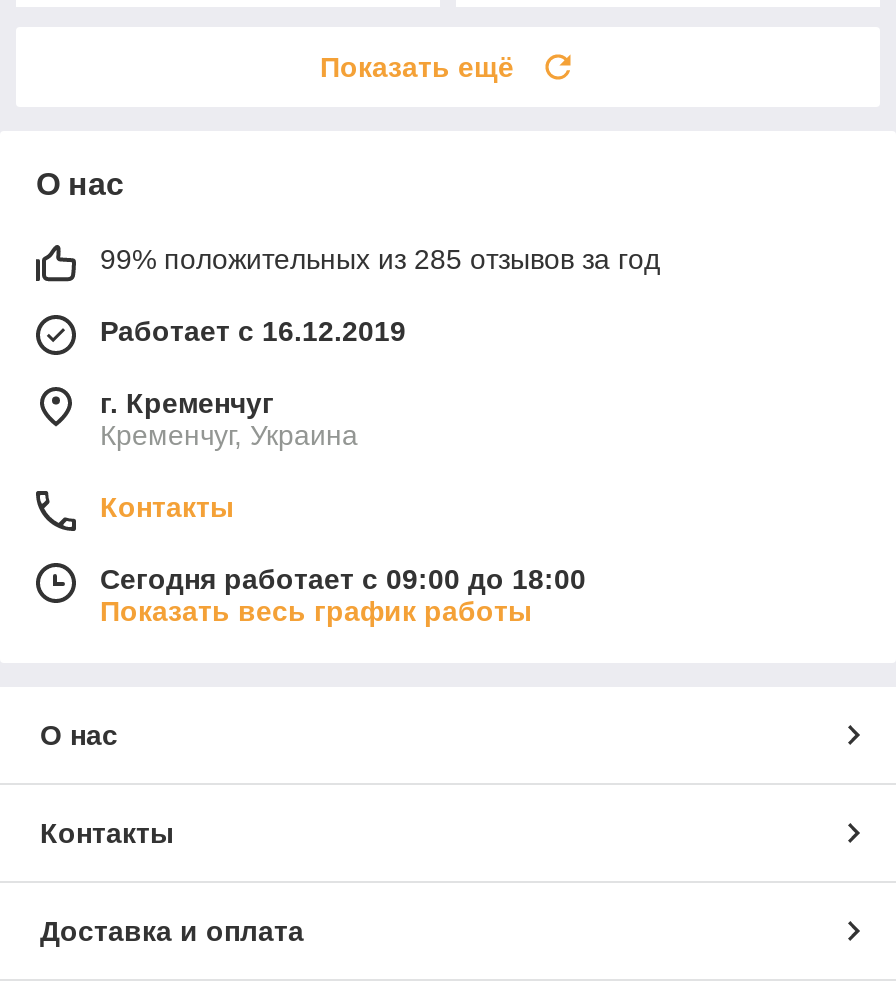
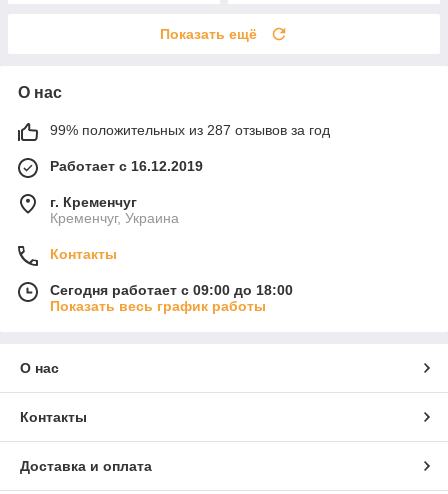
[100,243,660,275] 99% положительных из 285 отзывов за год -> [50,122,330,138] 99% положительных из 287 отзывов за год

